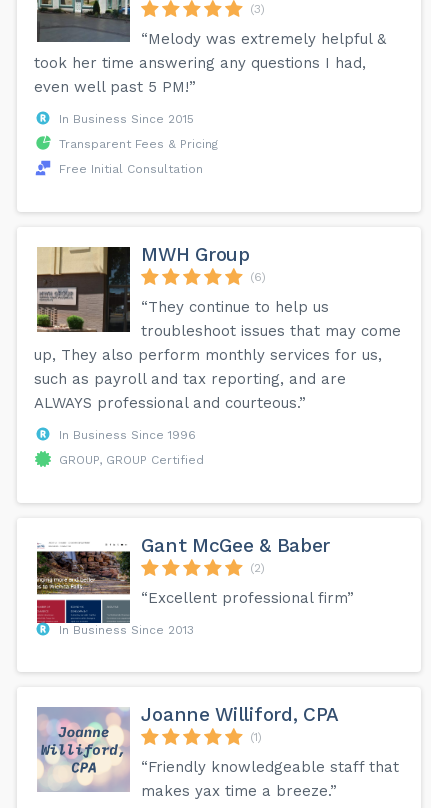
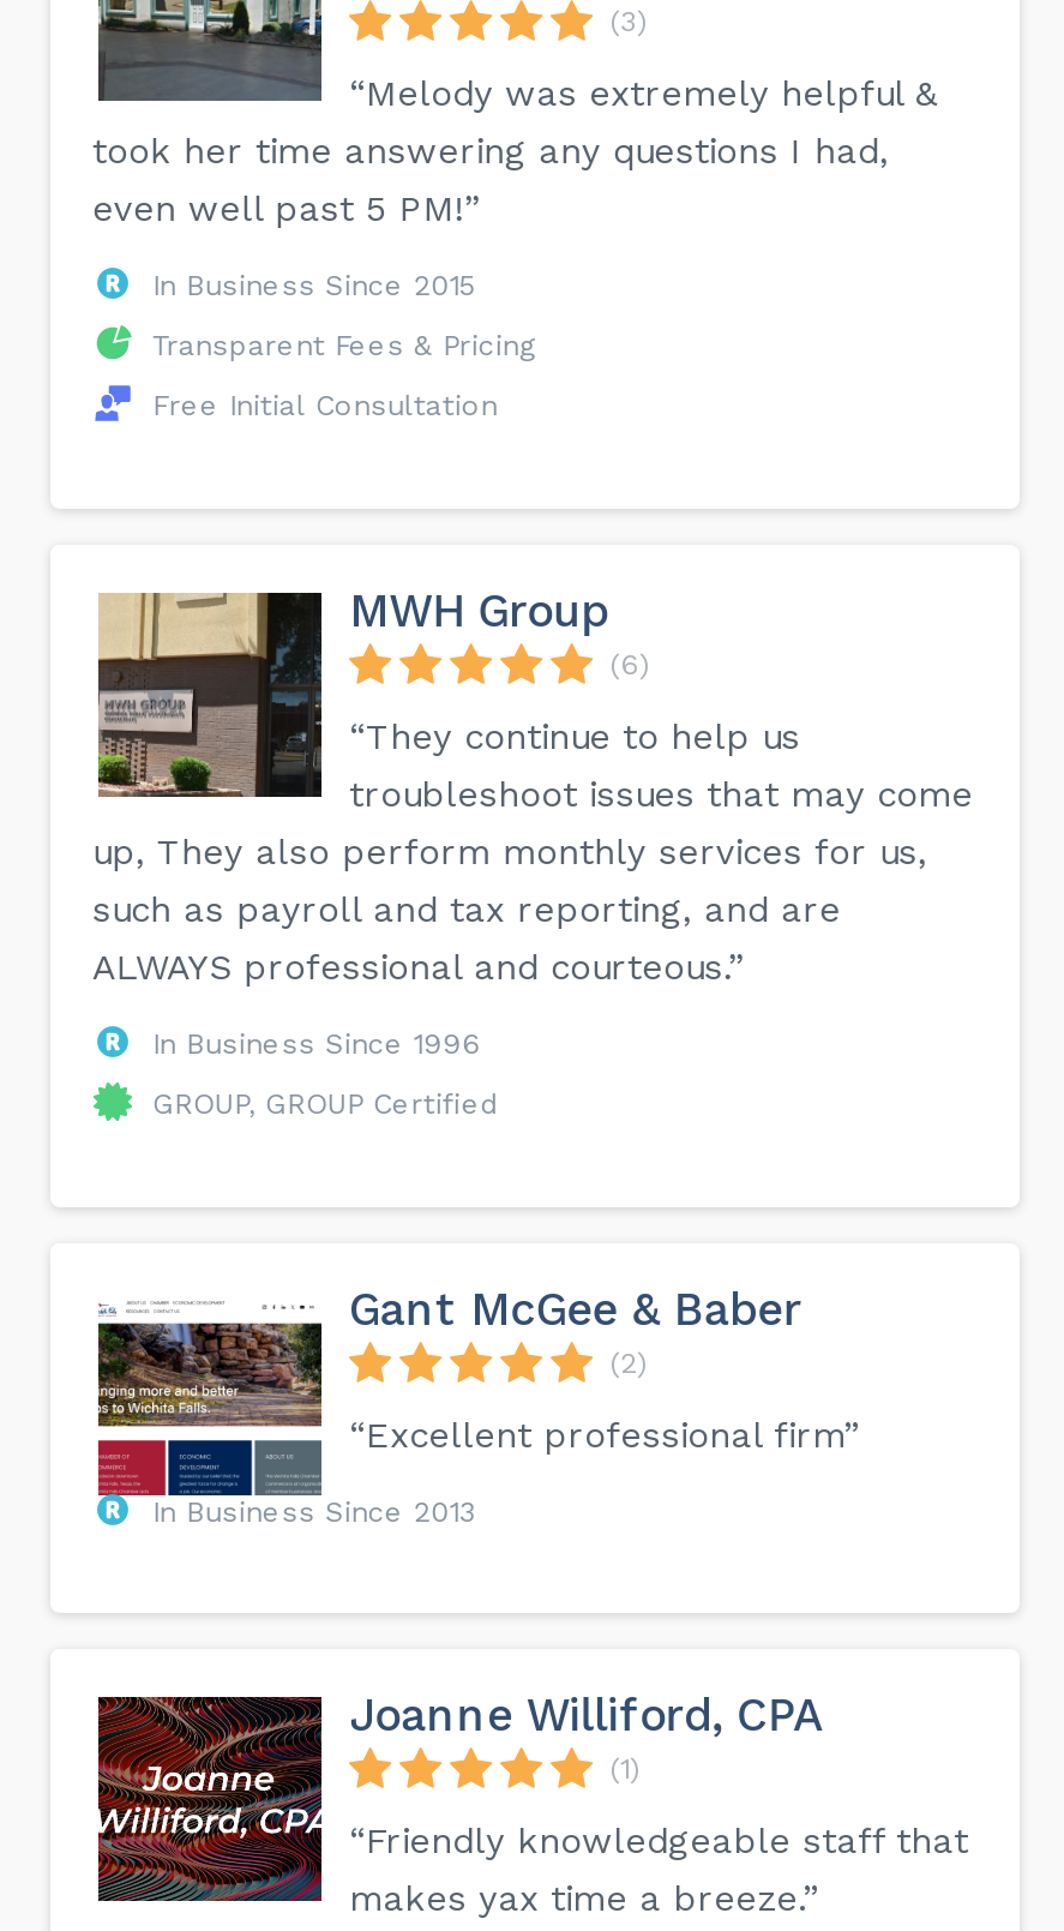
[37,707,130,791] [image] -> [96,1695,324,1901] [image]

